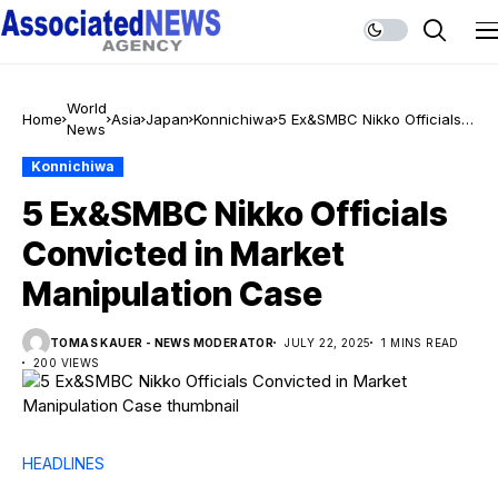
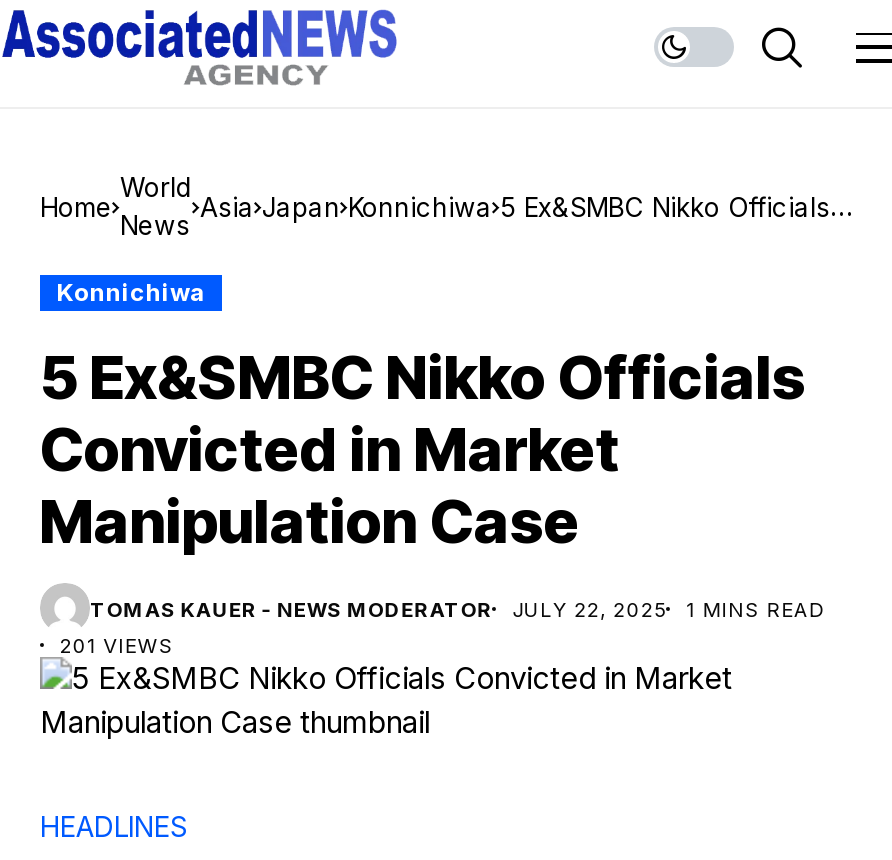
[33,356,100,369] 200 VIEWS -> [60,633,173,657] 201 VIEWS

